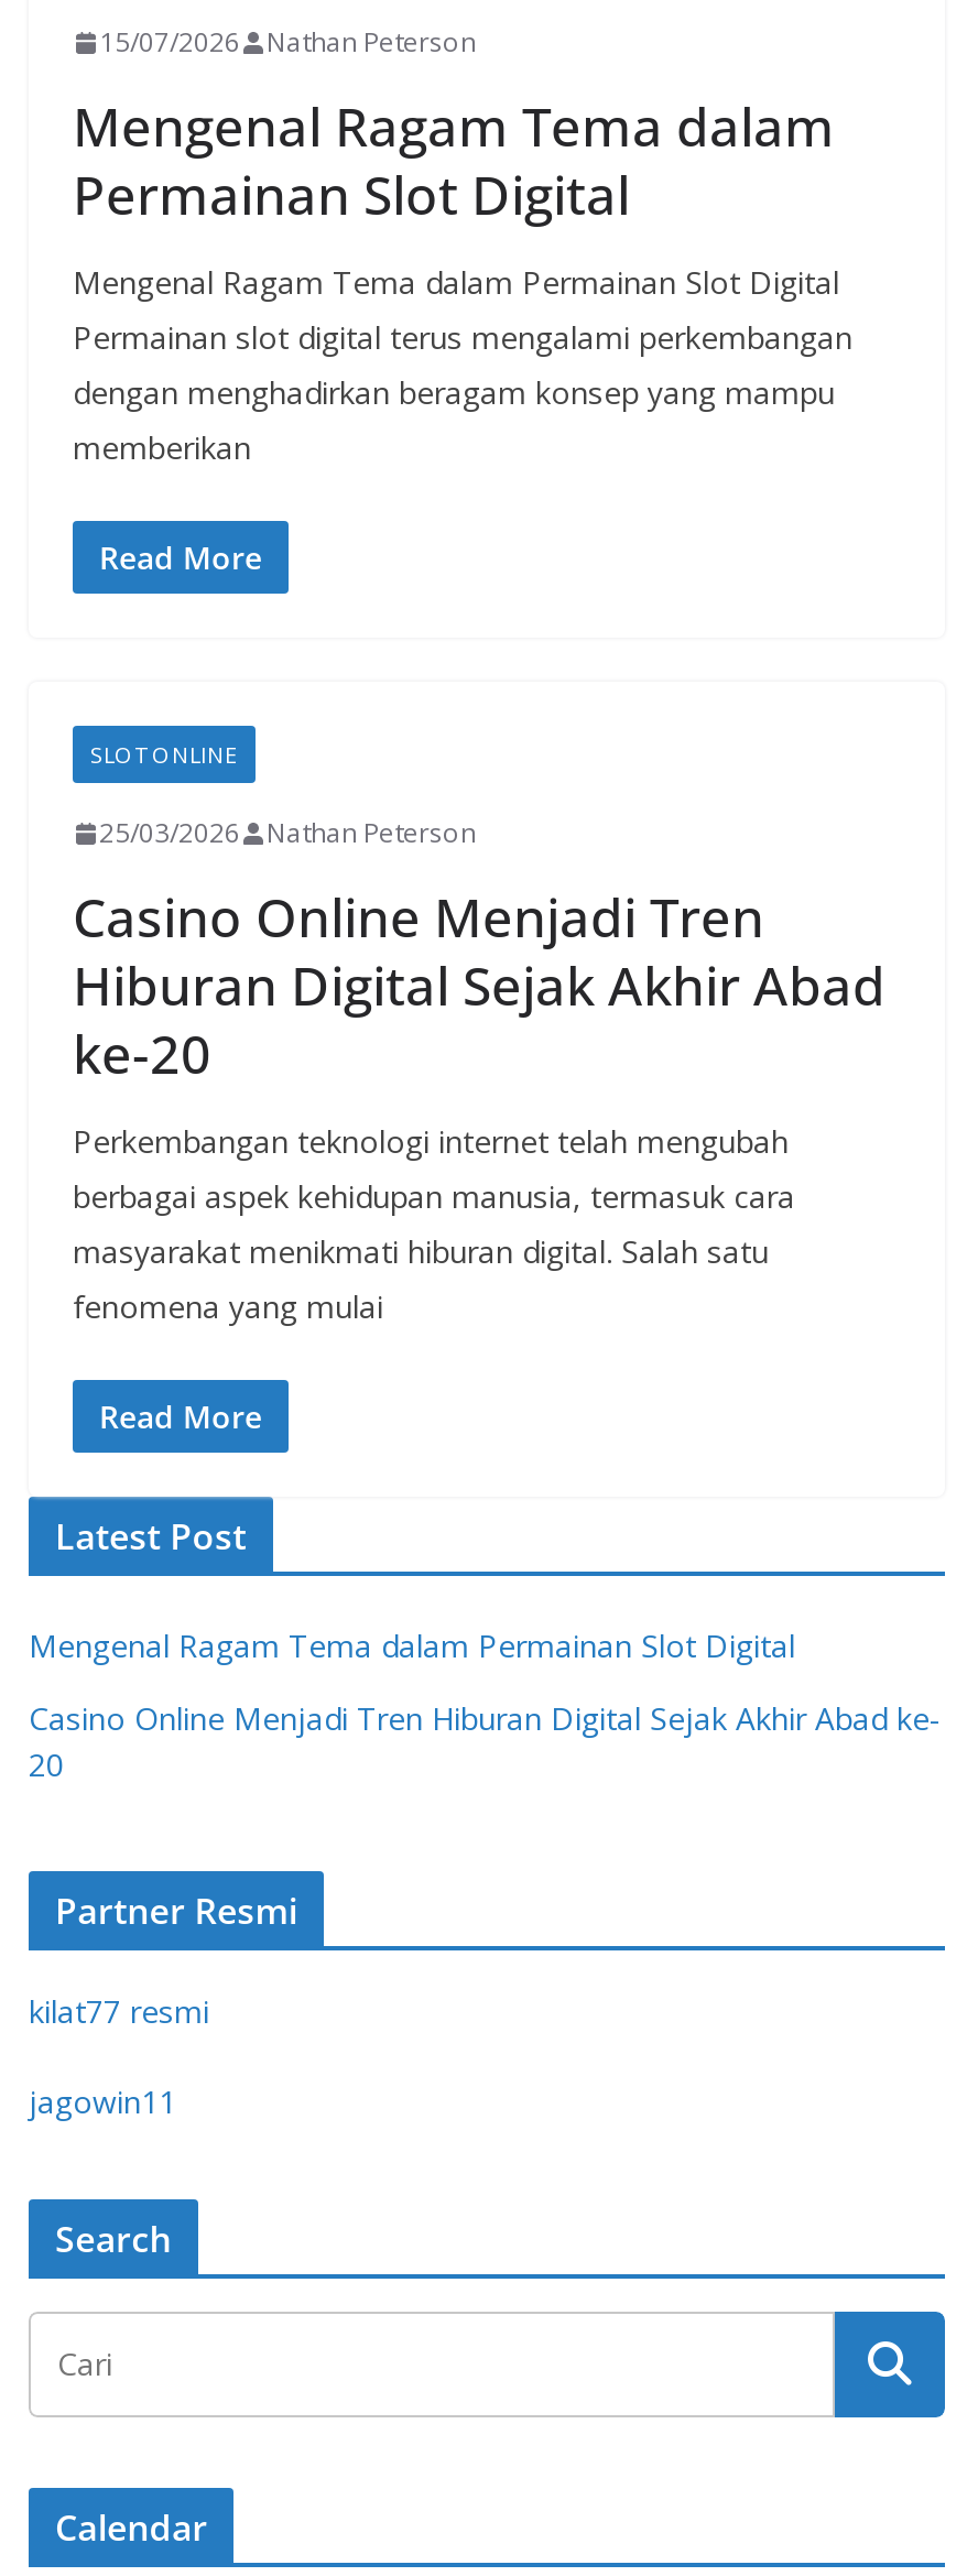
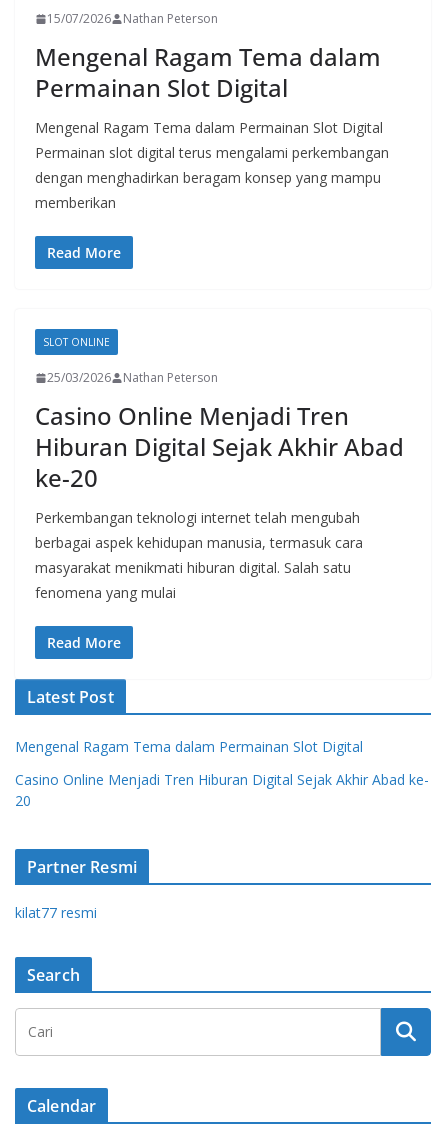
[29,2080,176,2122] jagowin11 -> none

